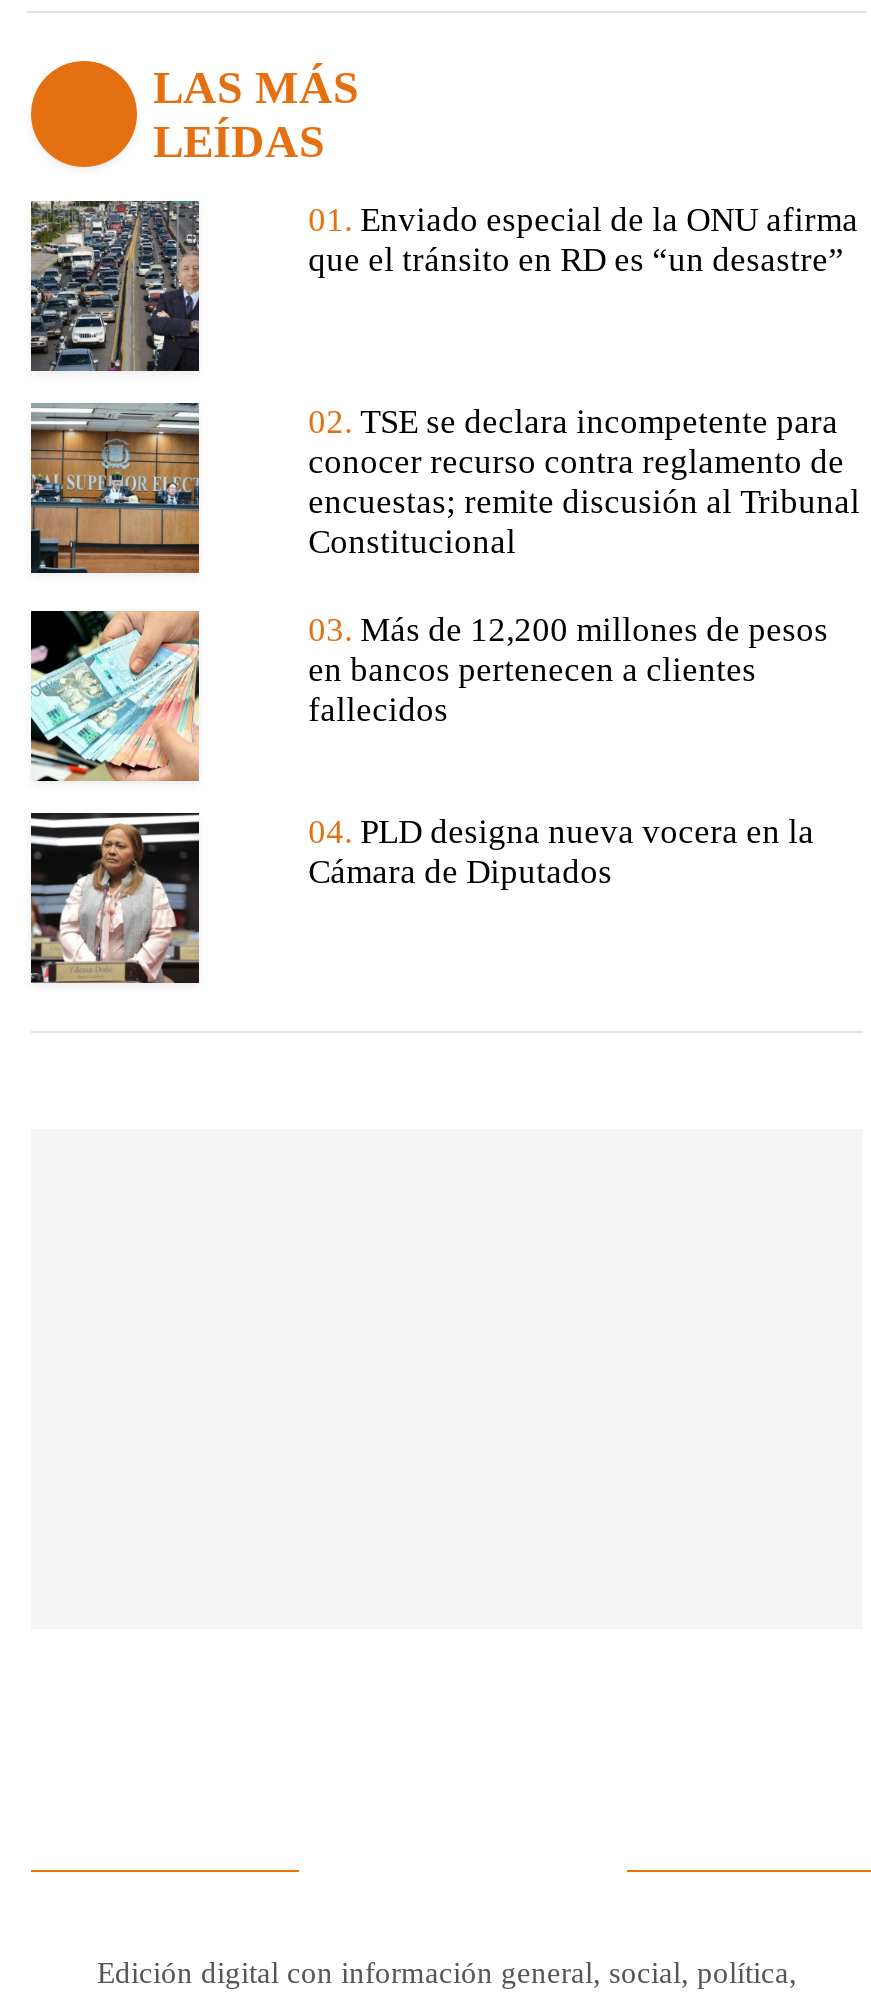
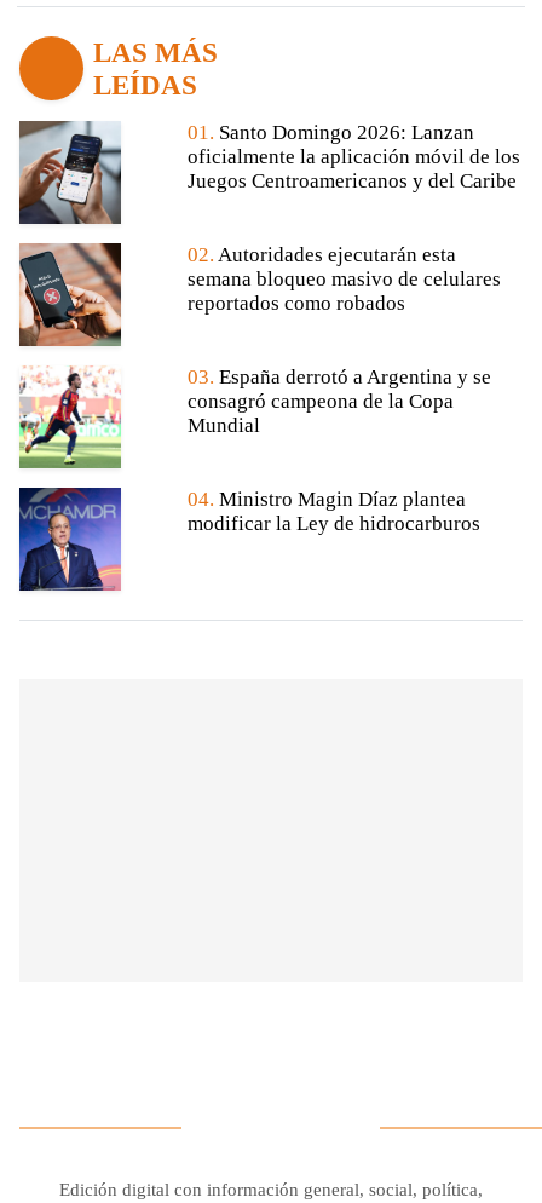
[29,199,201,373] [image] -> [19,121,121,225] [image]
[308,202,858,280] 01. Enviado especial de la ONU afirma | que el tránsito en RD es “un desastre” -> [187,122,520,193] 01. Santo Domingo 2026: Lanzan | oficialmente la aplicación móvil de los | Juegos Centroamericanos y del Caribe
[29,401,201,575] [image] -> [18,242,122,347] [image]
[308,404,860,562] 02. TSE se declara incompetente para | conocer recurso contra reglamento de | encuestas; remite discusión al Tribunal | Constitucional -> [187,244,501,315] 02. Autoridades ejecutarán esta | semana bloqueo masivo de celulares | reportados como robados
[29,609,201,783] [image] -> [18,367,121,470] [image]
[308,612,828,730] 03. Más de 12,200 millones de pesos | en bancos pertenecen a clientes | fallecidos -> [187,366,491,437] 03. España derrotó a Argentina y se | consagró campeona de la Copa | Mundial
[29,813,201,985] [image] -> [18,488,122,592] [image]
[308,814,814,892] 04. PLD designa nueva vocera en la | Cámara de Diputados -> [187,488,480,535] 04. Ministro Magin Díaz plantea | modificar la Ley de hidrocarburos

